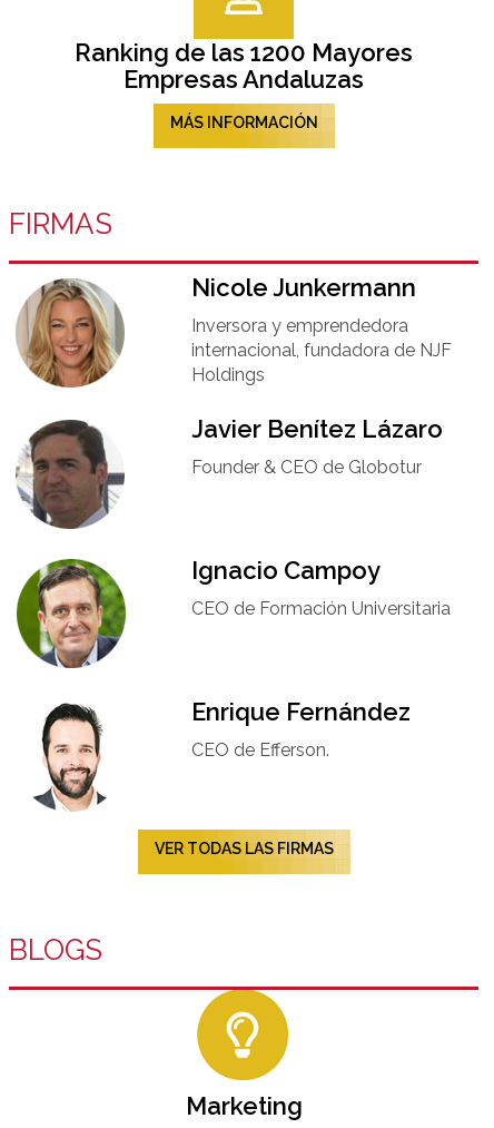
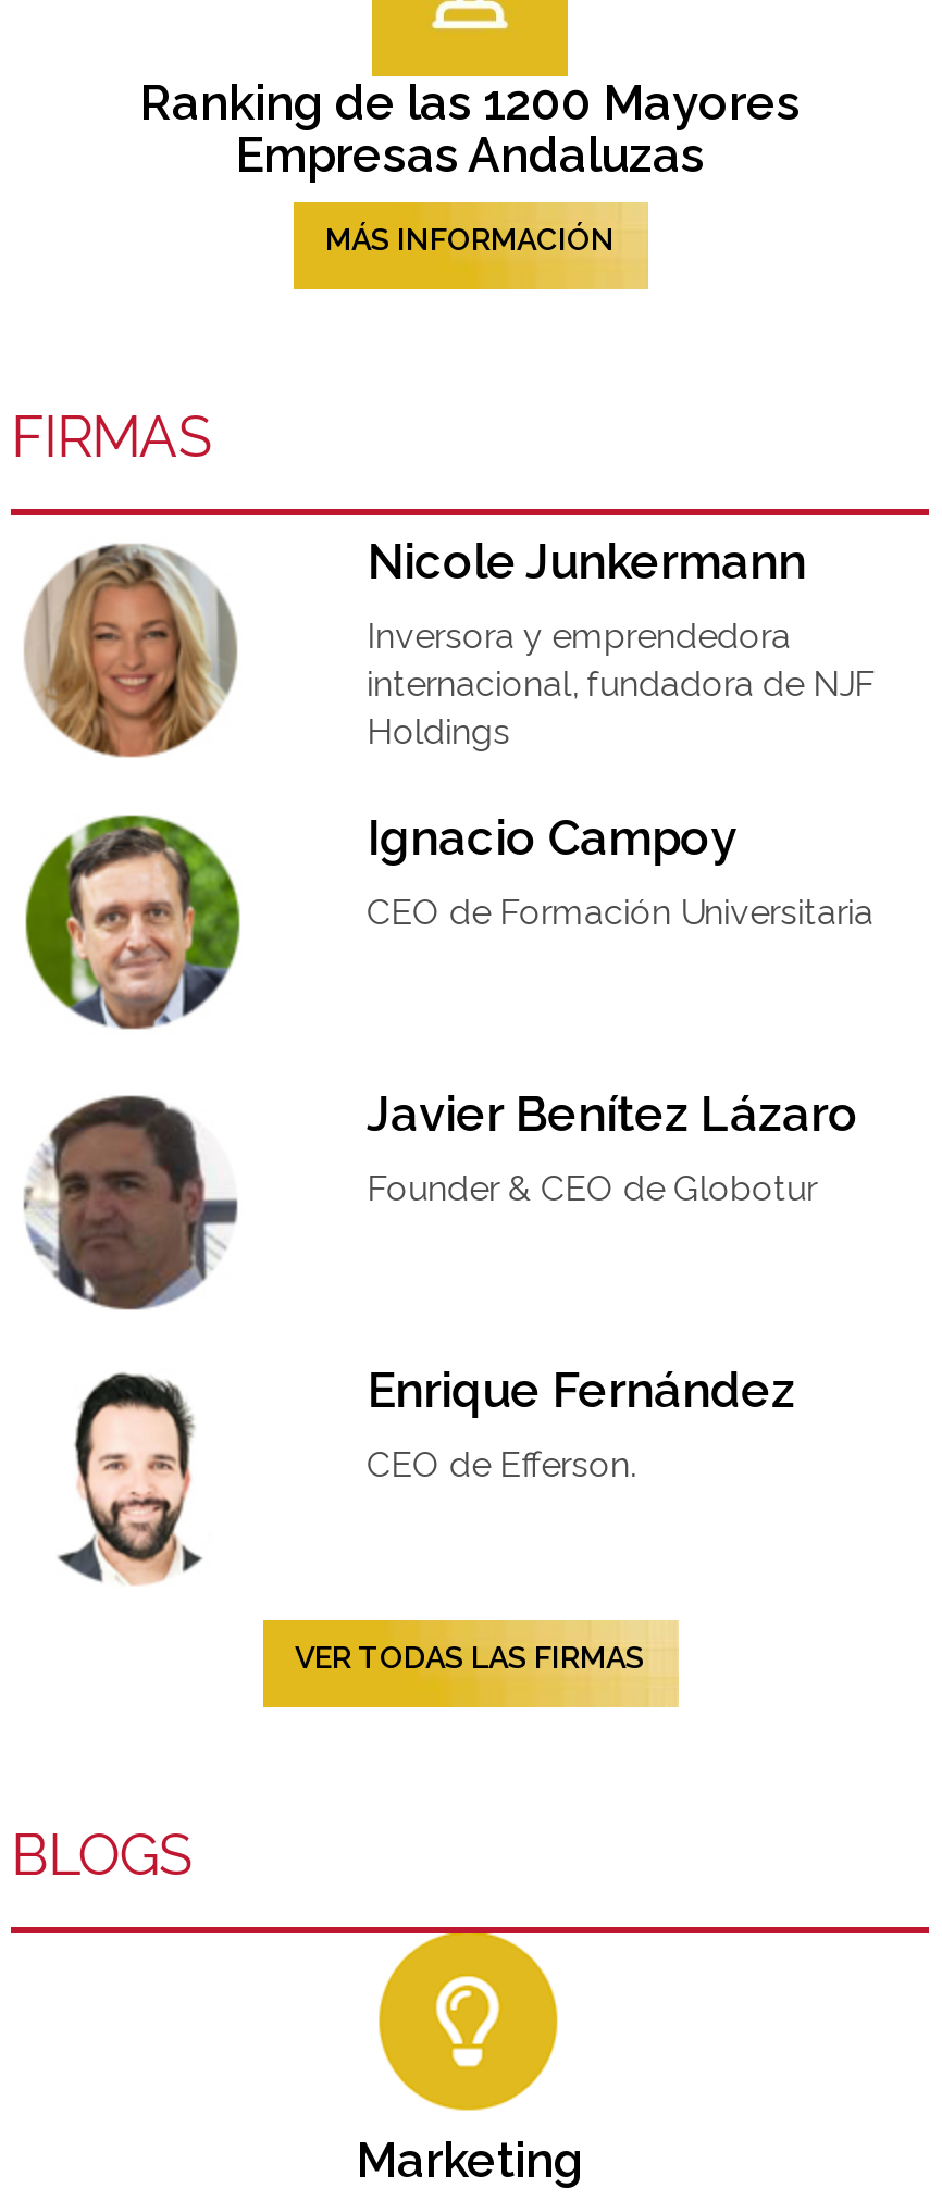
moved [191,415,442,478] -> [367,1086,858,1210]: Javier Benítez Lázaro | Founder & CEO de Globotur
moved [191,556,450,619] -> [367,810,874,934]: Ignacio Campoy | CEO de Formación Universitaria

